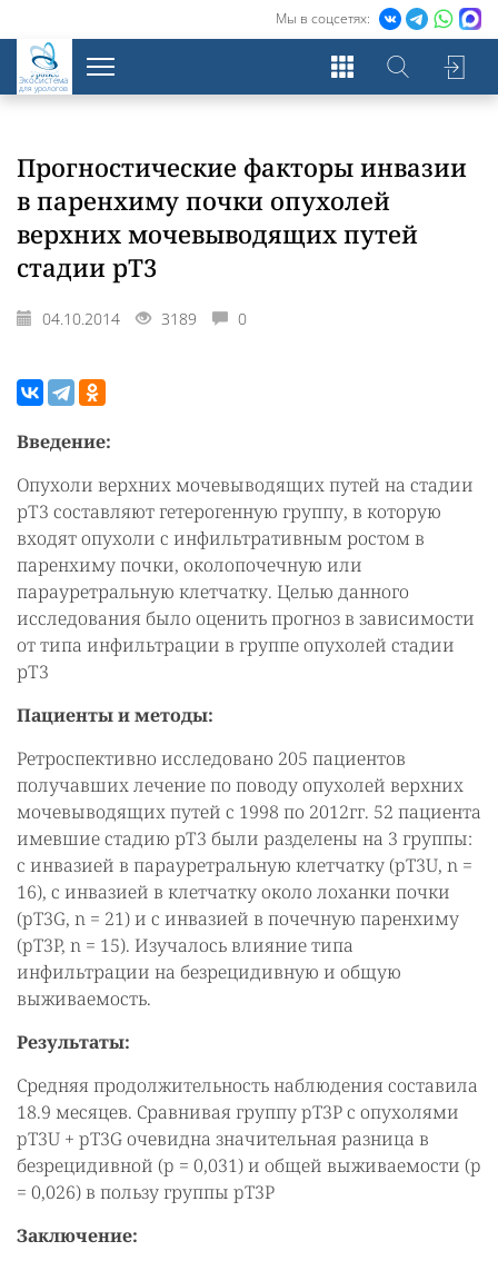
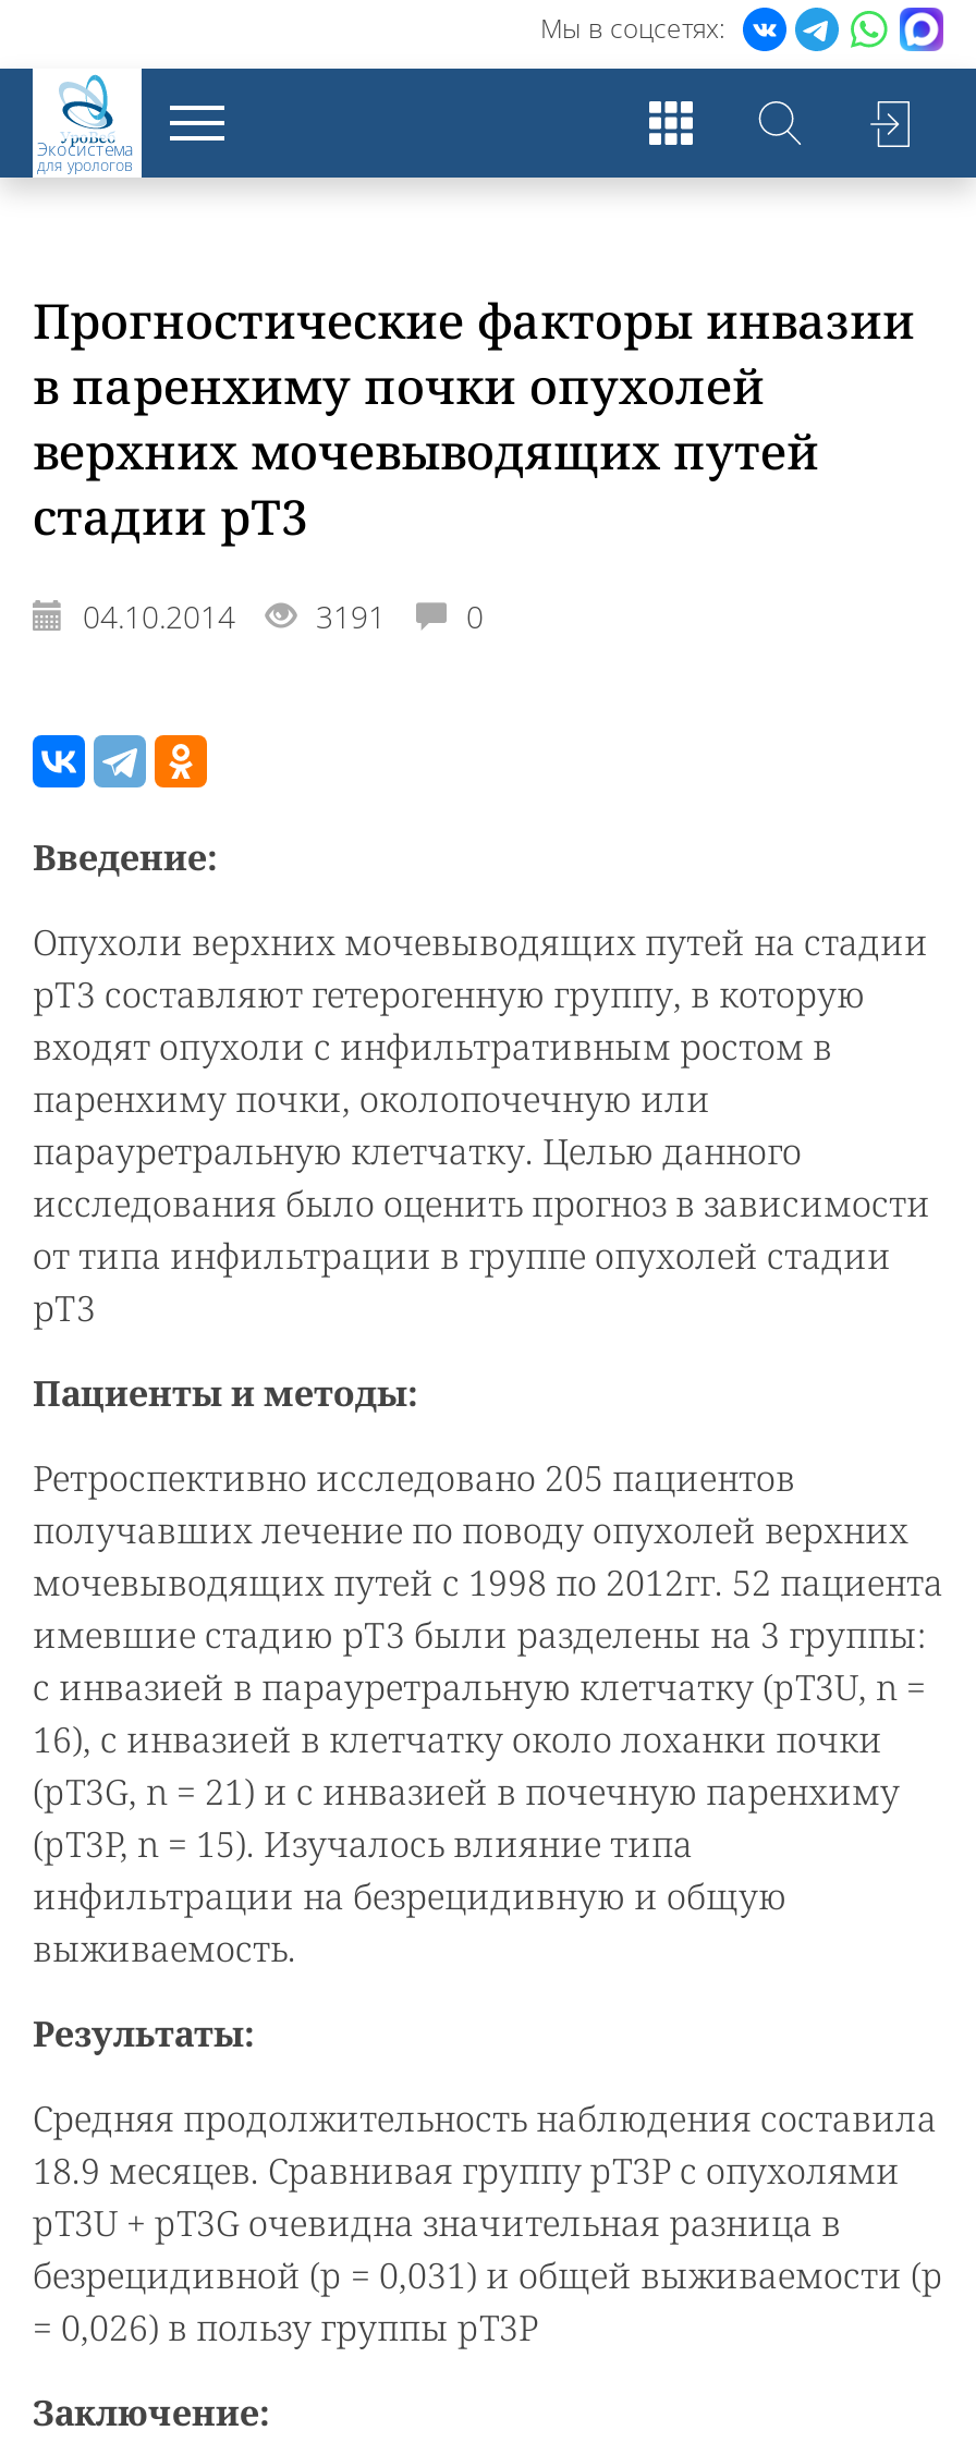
[38,308,247,329] 04.10.2014 3189 0 -> [74,596,484,637] 04.10.2014 3191 0

